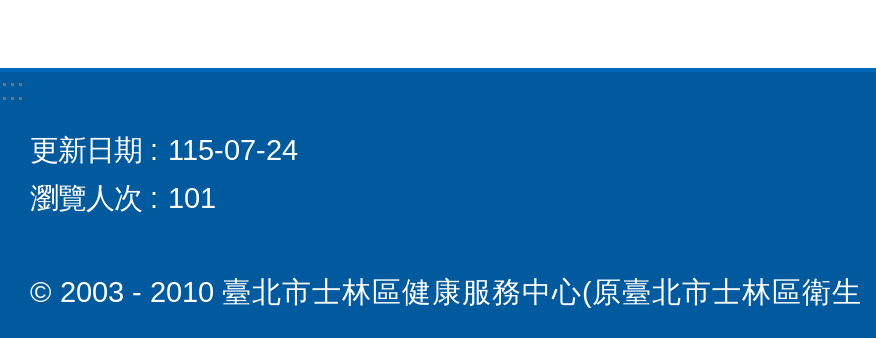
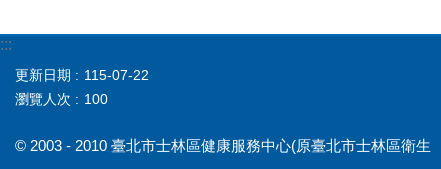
[168,134,298,166] 115-07-24 -> [84,67,149,83] 115-07-22
[168,182,216,214] 101 -> [84,91,108,107] 100

